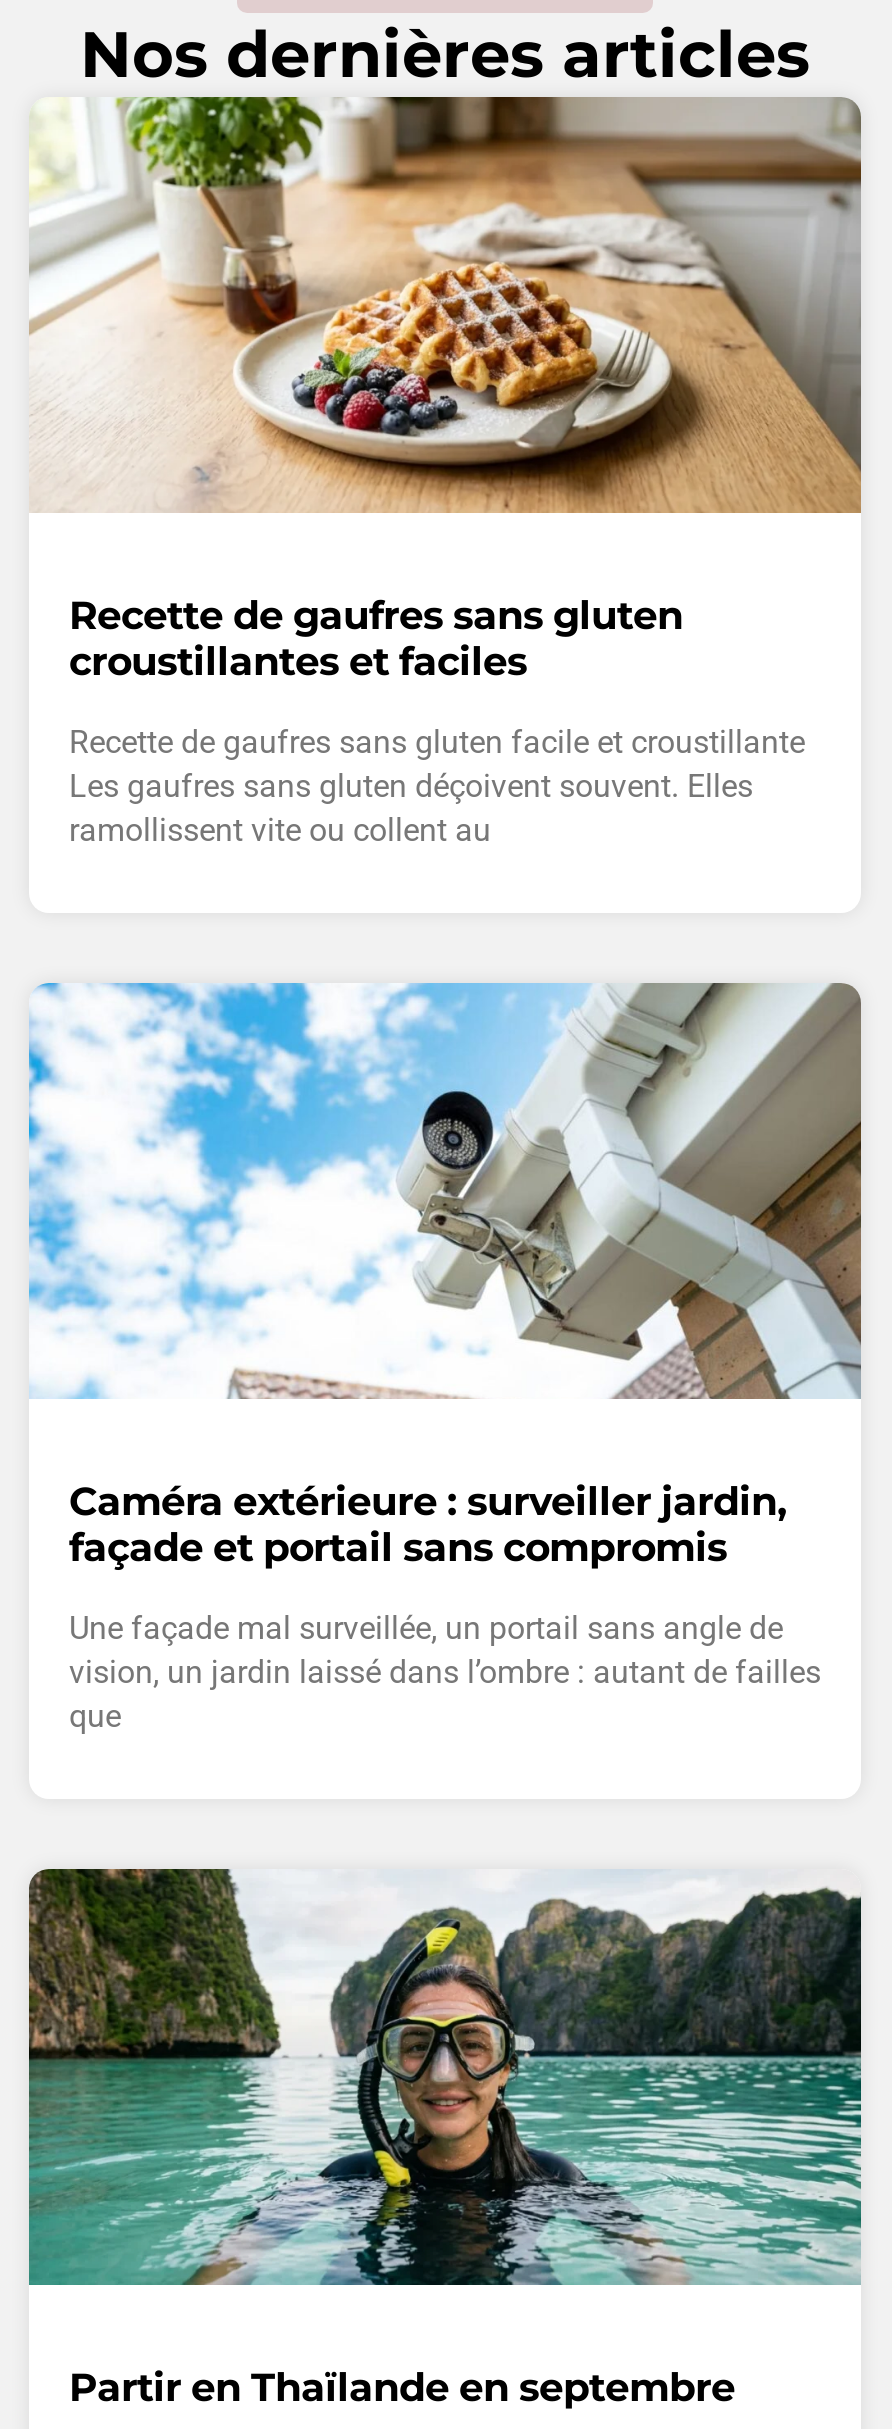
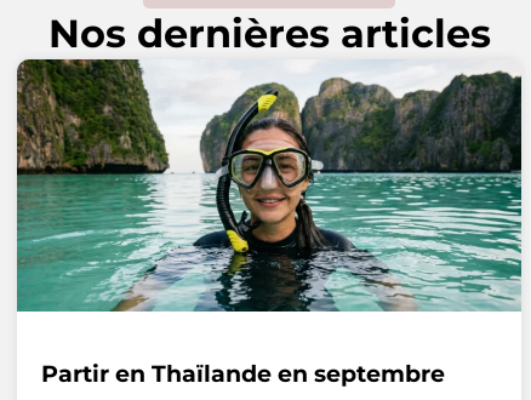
[29,97,863,850] [image] | Recette de gaufres sans gluten | croustillantes et faciles | Recette de gaufres sans gluten facile et croustillante | Les gaufres sans gluten déçoivent souvent. Elles | ramollissent vite ou collent au -> none
[27,981,863,1736] [image] | Caméra extérieure : surveiller jardin, | façade et portail sans compromis | Une façade mal surveillée, un portail sans angle de | vision, un jardin laissé dans l’ombre : autant de failles | que -> none

